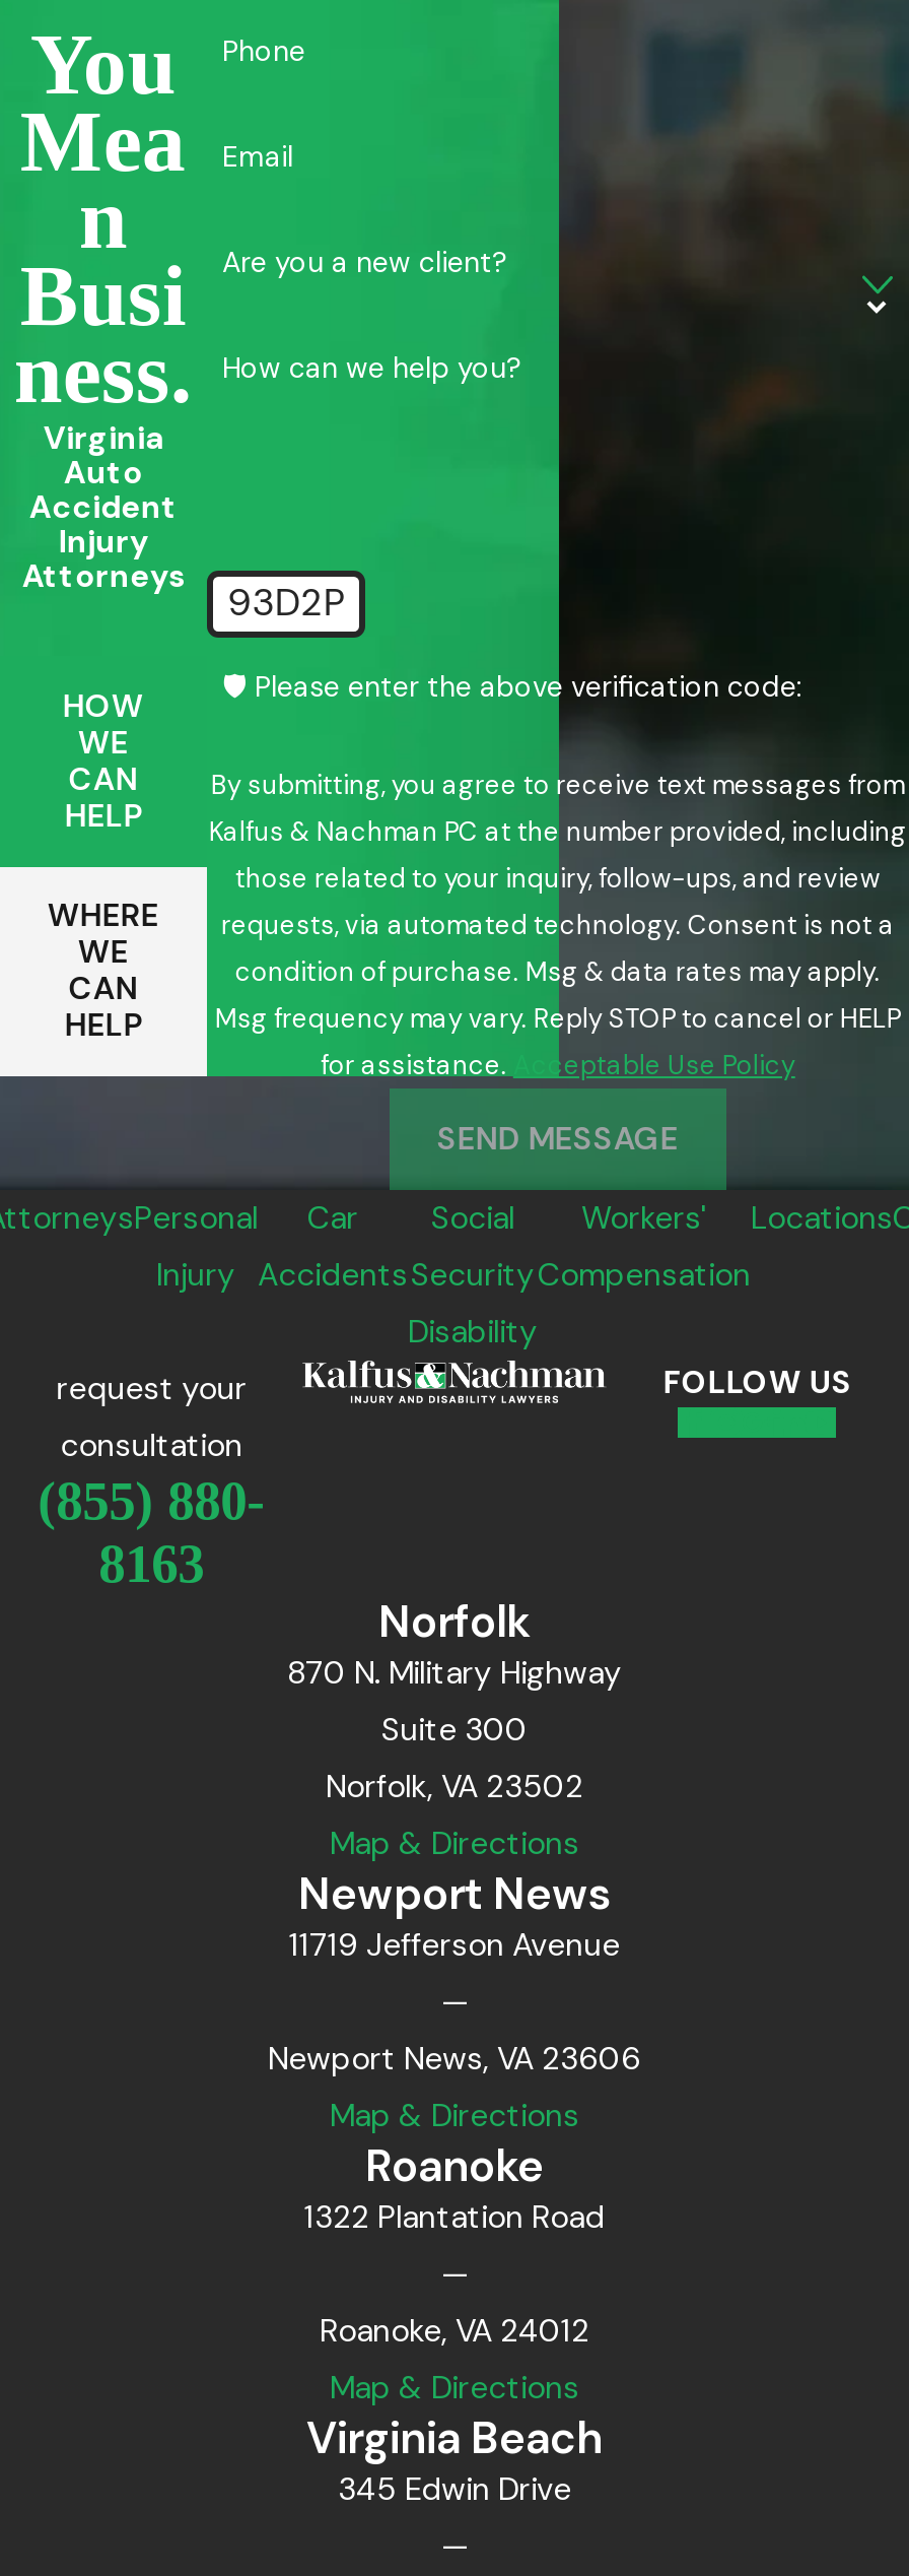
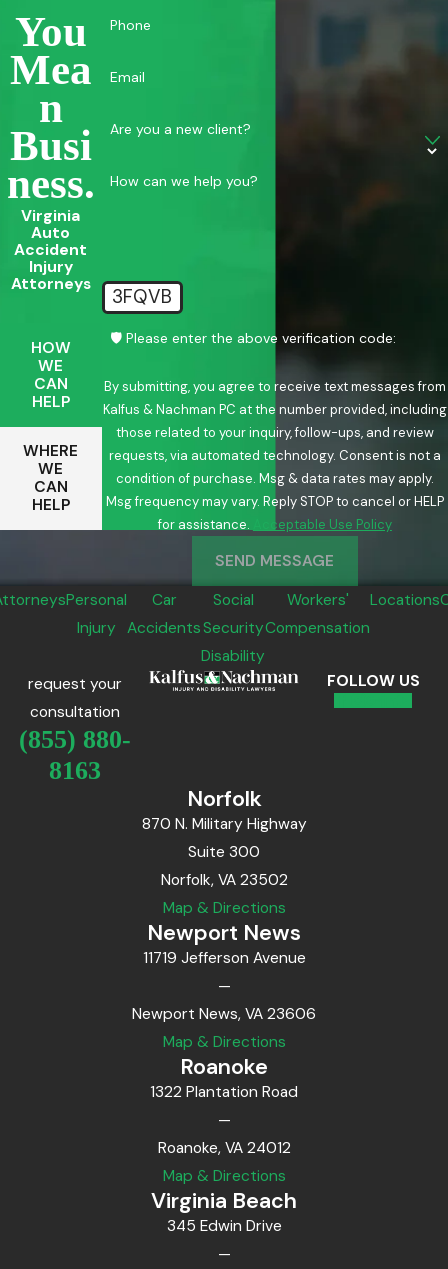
[228,578,343,628] 93D2P -> [112,284,172,309] 3FQVB

